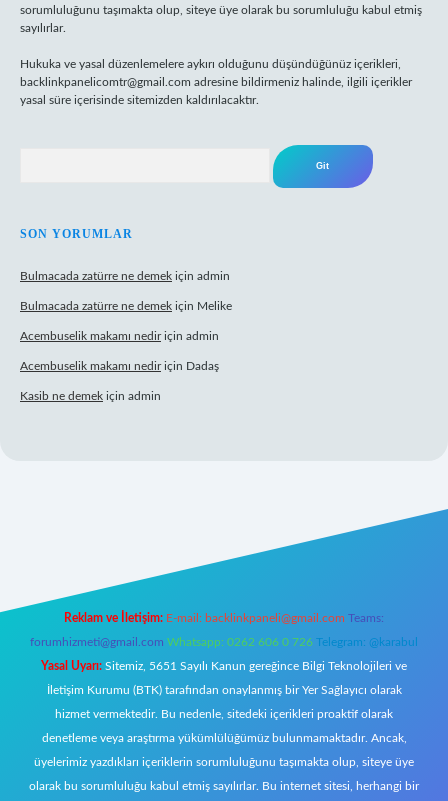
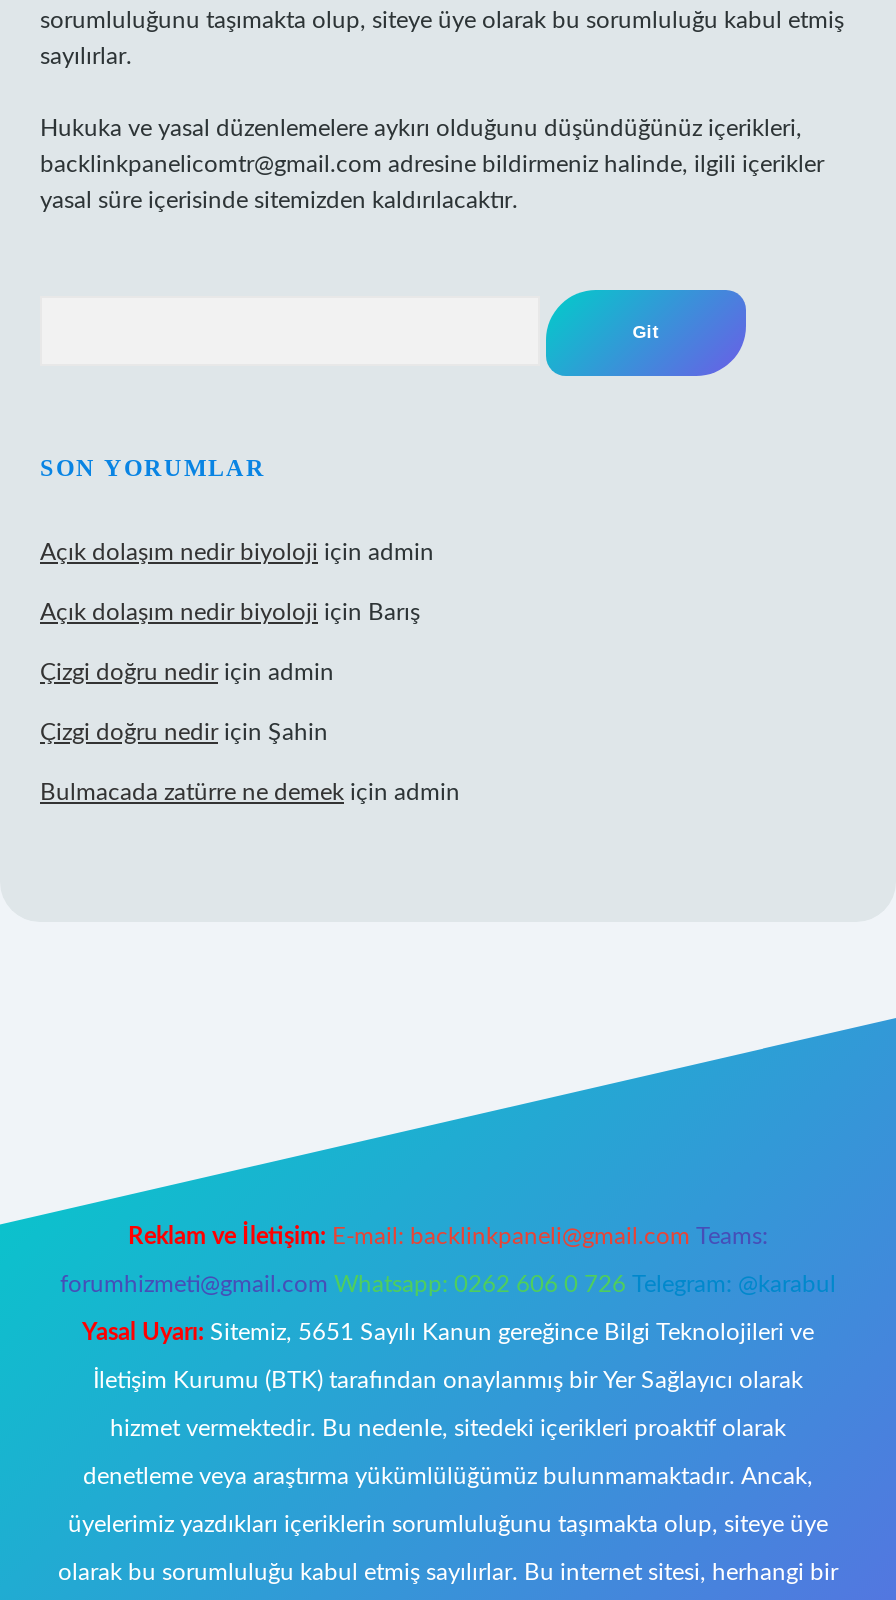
none -> [40,540,434,744] Açık dolaşım nedir biyoloji için admin | Açık dolaşım nedir biyoloji için Barış | Çizgi doğru nedir için admin | Çizgi doğru nedir için Şahin
moved [20,270,230,282] -> [40,780,460,804]: Bulmacada zatürre ne demek için admin
[20,300,232,402] Bulmacada zatürre ne demek için Melike | Acembuselik makamı nedir için admin | Acembuselik makamı nedir için Dadaş | Kasib ne demek için admin -> none

